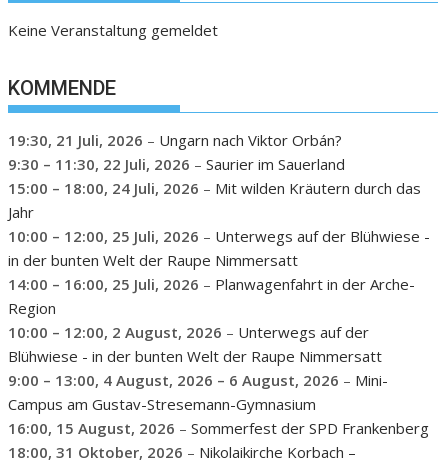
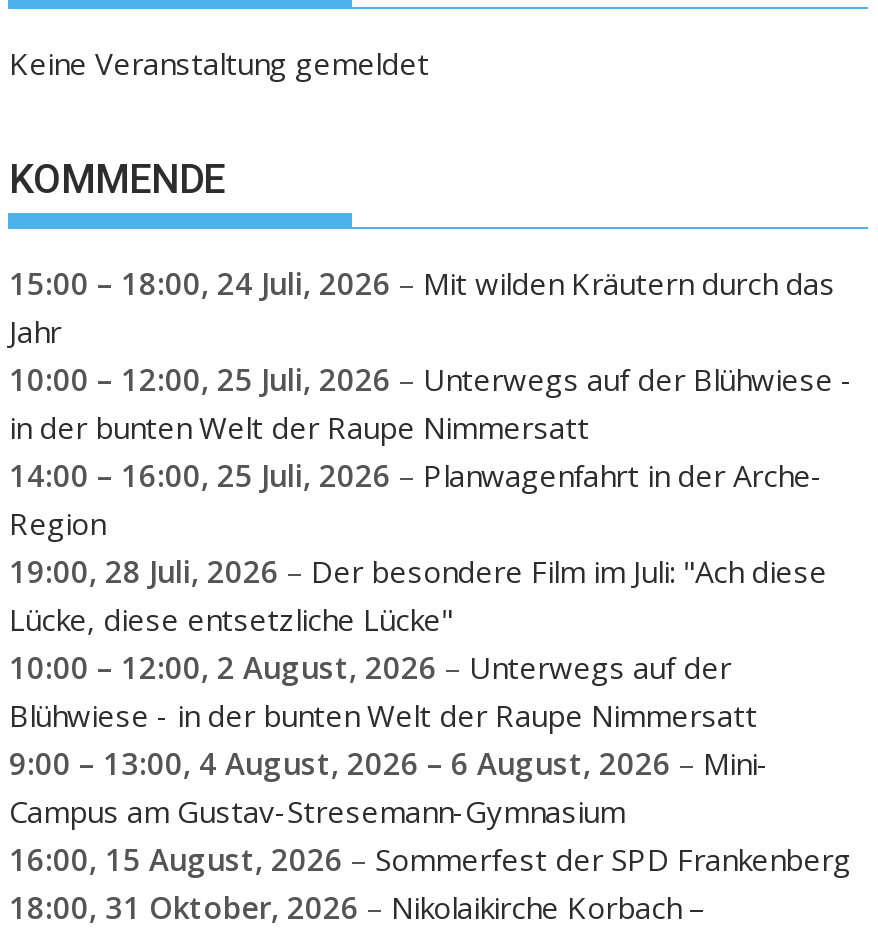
[8,130,345,174] 19:30, 21 Juli, 2026 – Ungarn nach Viktor Orbán? | 9:30 – 11:30, 22 Juli, 2026 – Saurier im Sauerland -> none
moved [8,178,430,318] -> [9,263,853,543]: 15:00 – 18:00, 24 Juli, 2026 – Mit wilden Kräutern durch das | Jahr | 10:00 – 12:00, 25 Juli, 2026 – Unterwegs auf der Blühwiese - | in der bunten Welt der Raupe Nimmersatt | 14:00 – 16:00, 25 Juli, 2026 – Planwagenfahrt in der Arche- | Region
none -> [9,551,827,639] 19:00, 28 Juli, 2026 – Der besondere Film im Juli: "Ach diese | Lücke, diese entsetzliche Lücke"

